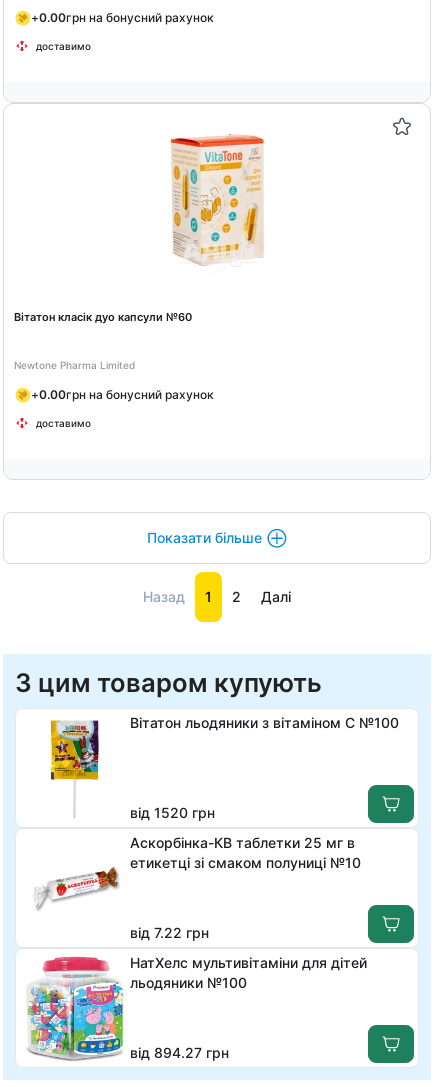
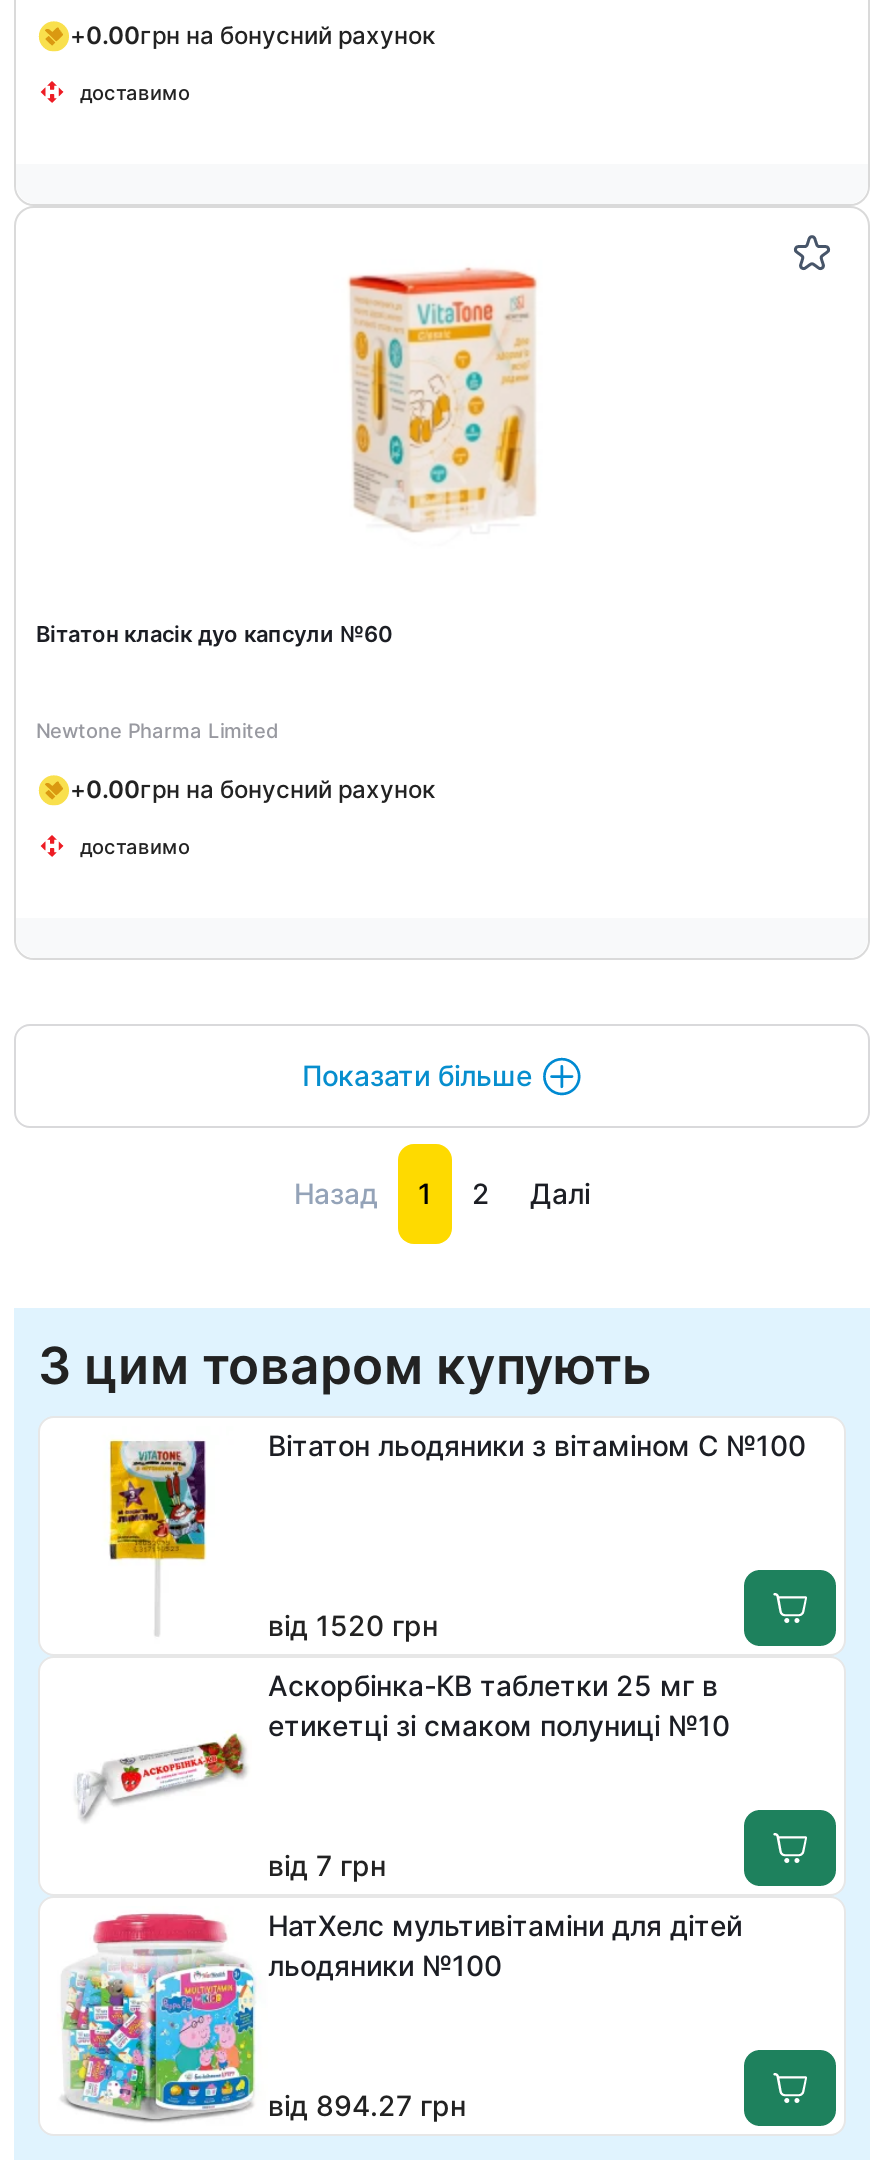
[130,924,209,941] від 7.22 грн -> [268,1848,386,1882] від 7 грн

